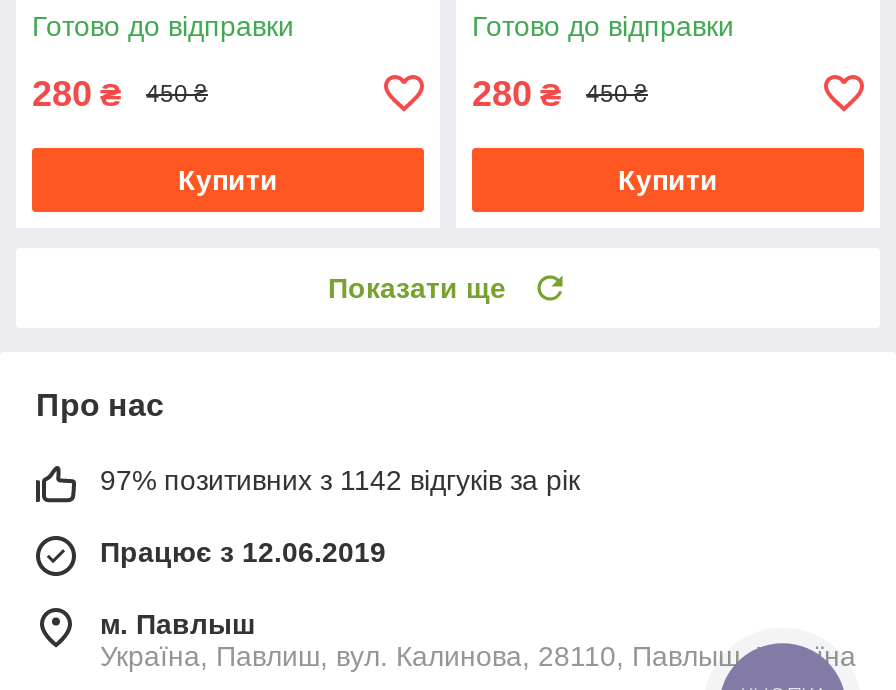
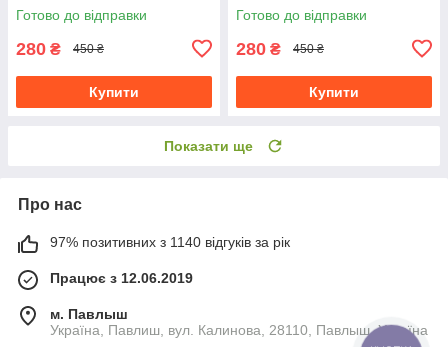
[100,463,580,495] 97% позитивних з 1142 відгуків за рік -> [50,234,290,250] 97% позитивних з 1140 відгуків за рік

